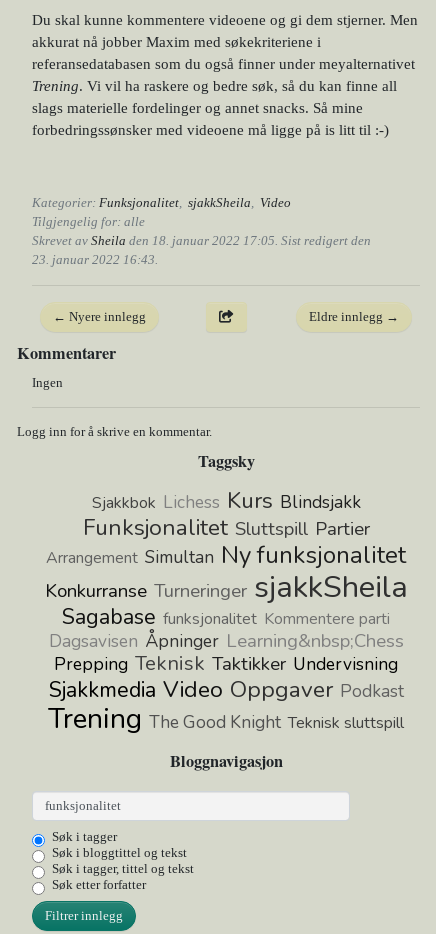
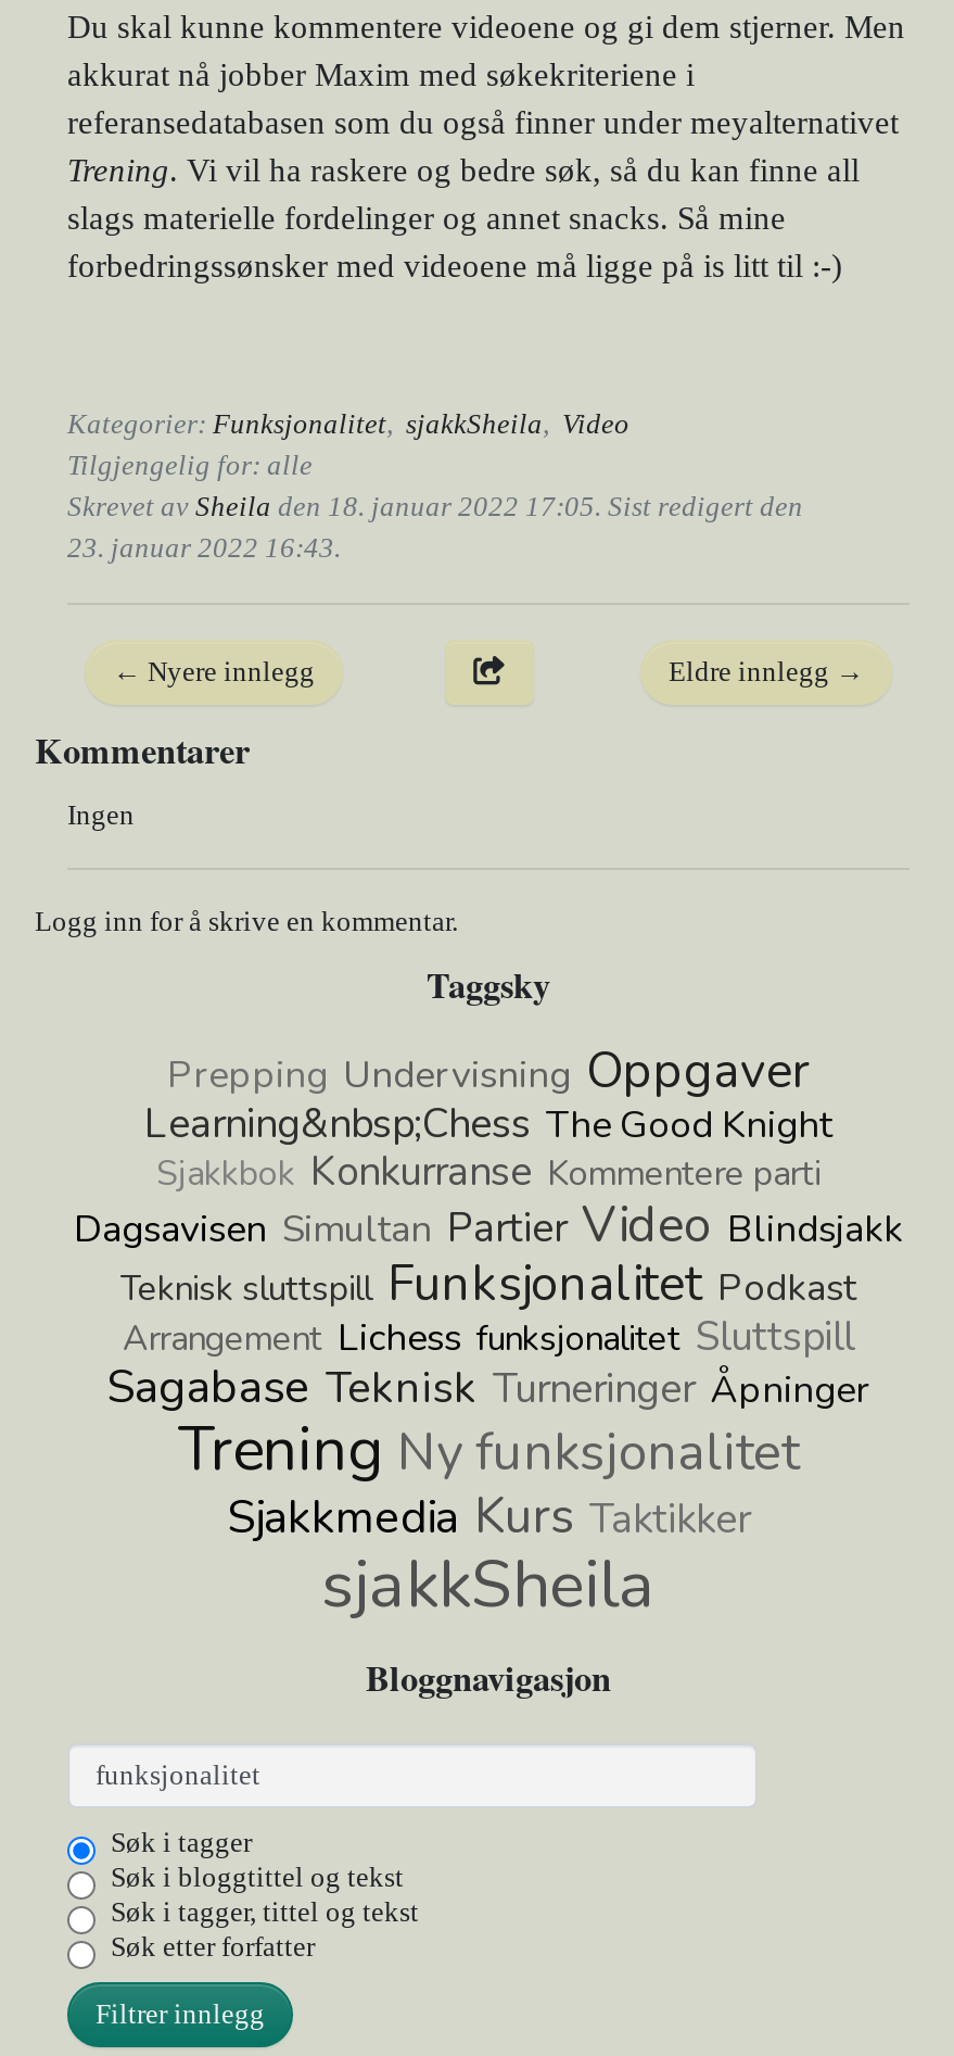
[44,485,407,738] Sjakkbok Lichess Kurs Blindsjakk | Funksjonalitet Sluttspill Partier | Arrangement Simultan Ny funksjonalitet | Konkurranse Turneringer sjakkSheila | Sagabase funksjonalitet Kommentere parti | Dagsavisen Åpninger Learning&nbsp;Chess | Prepping Teknisk Taktikker Undervisning | Sjakkmedia Video Oppgaver Podkast | Trening The Good Knight Teknisk sluttspill -> [74,1037,903,1630] Prepping Undervisning Oppgaver | Learning&nbsp;Chess The Good Knight | Sjakkbok Konkurranse Kommentere parti | Dagsavisen Simultan Partier Video Blindsjakk | Teknisk sluttspill Funksjonalitet Podkast | Arrangement Lichess funksjonalitet Sluttspill | Sagabase Teknisk Turneringer Åpninger | Trening Ny funksjonalitet | Sjakkmedia Kurs Taktikker | sjakkSheila

